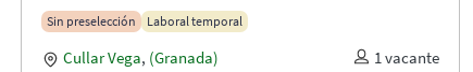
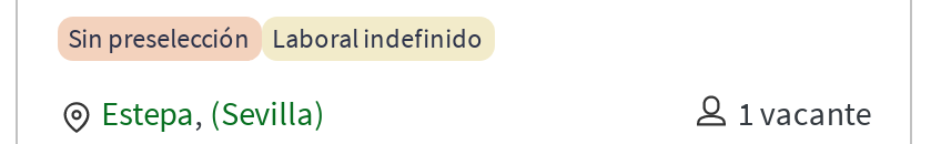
[146,13,242,29] Laboral temporal -> [272,22,483,55] Laboral indefinido
[63,47,218,67] Cullar Vega, (Granada) -> [101,93,325,135] Estepa, (Sevilla)

